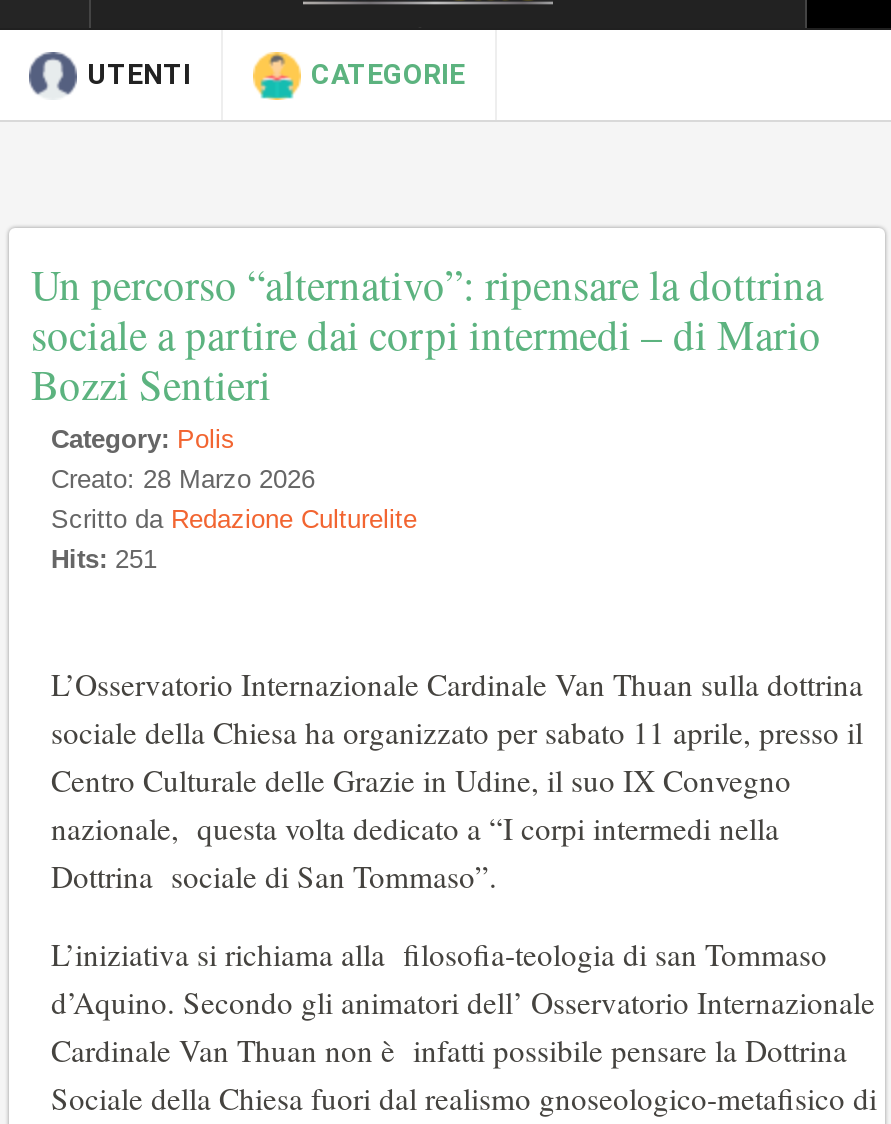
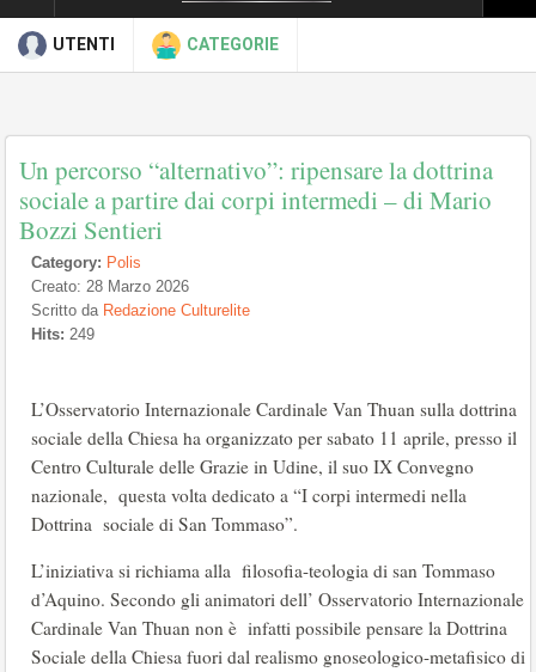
[51,544,157,574] Hits: 251 -> [31,325,95,343] Hits: 249

